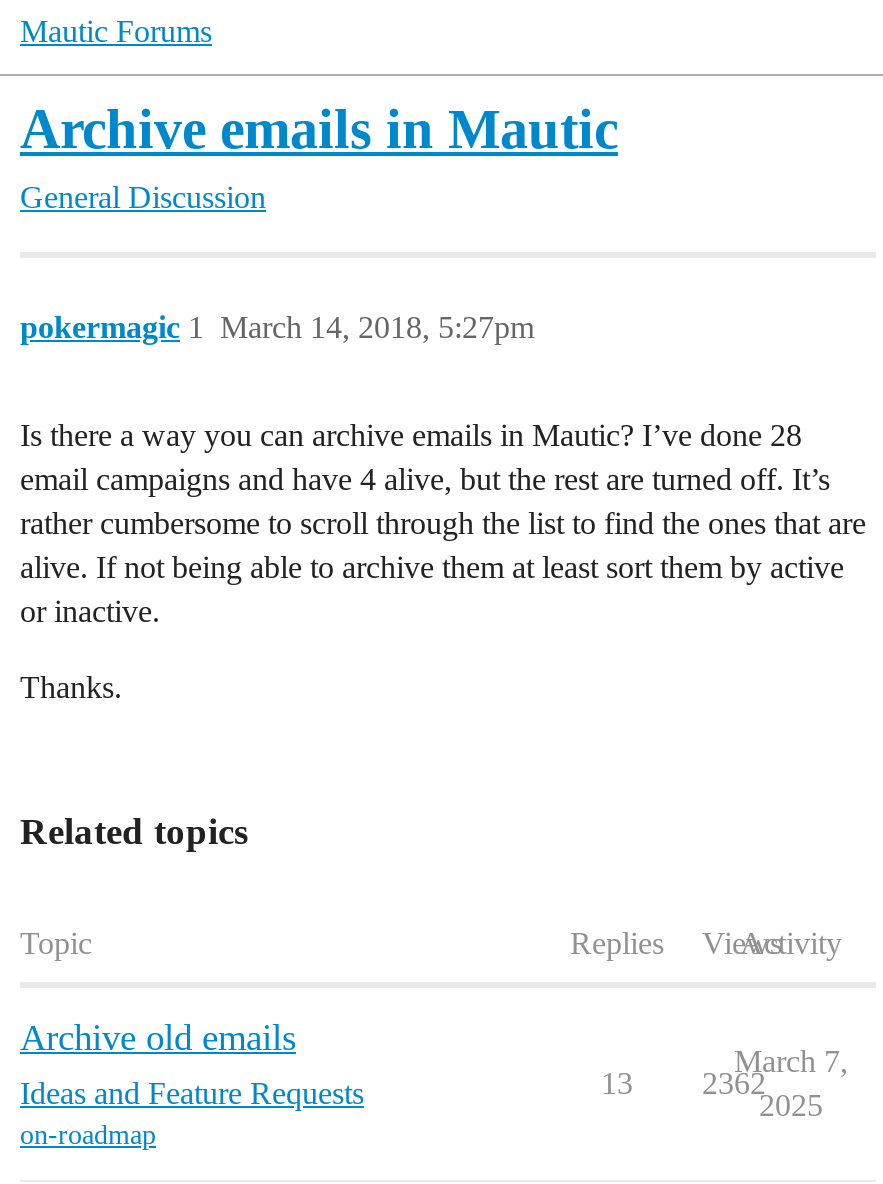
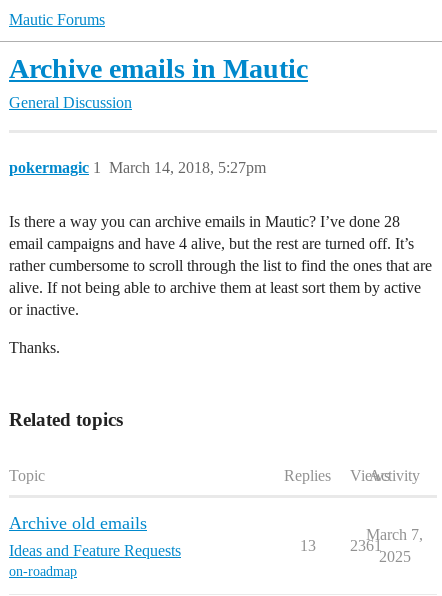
[702,1066,766,1100] 2362 -> [350,537,382,554] 2361

